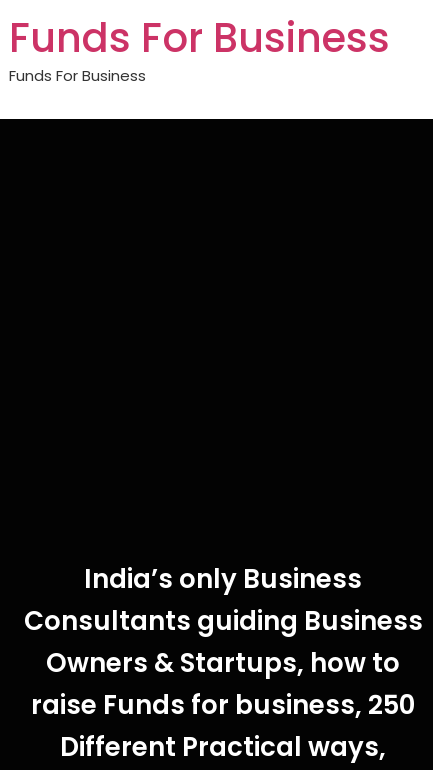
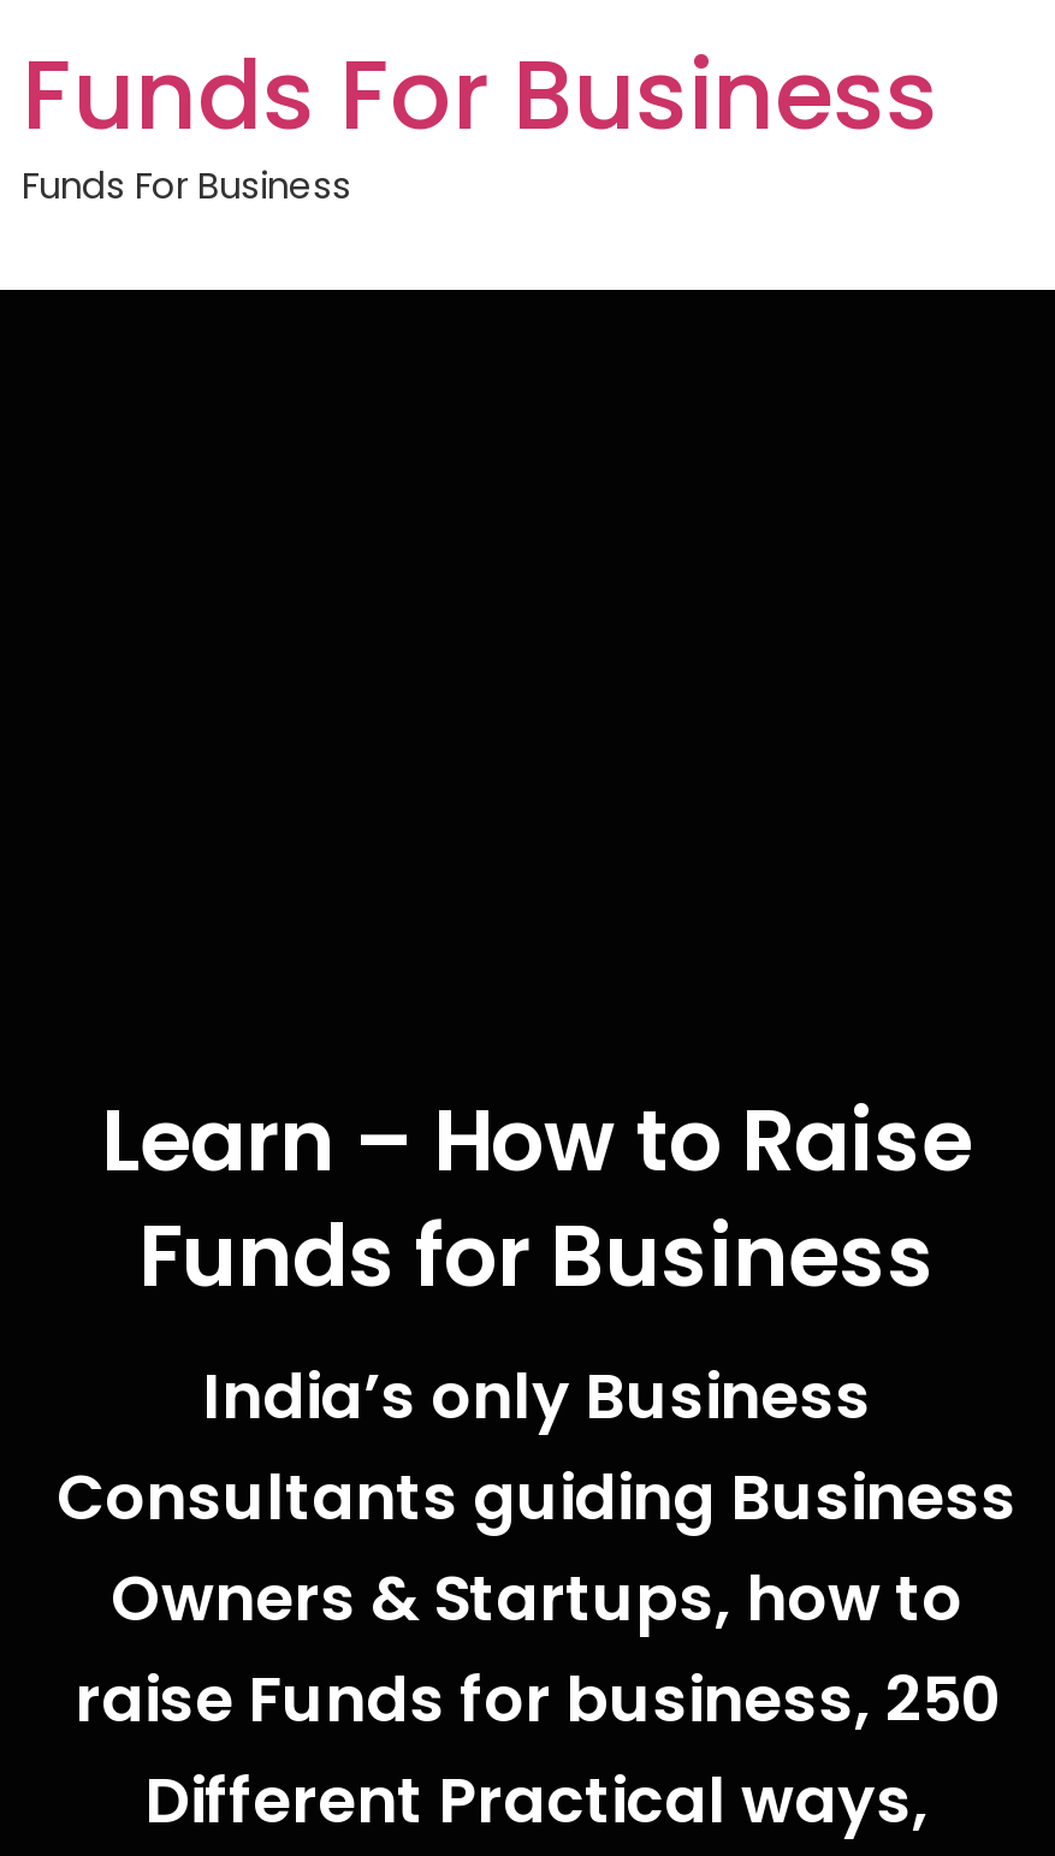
none -> [101,1082,972,1316] Learn – How to Raise | Funds for Business

